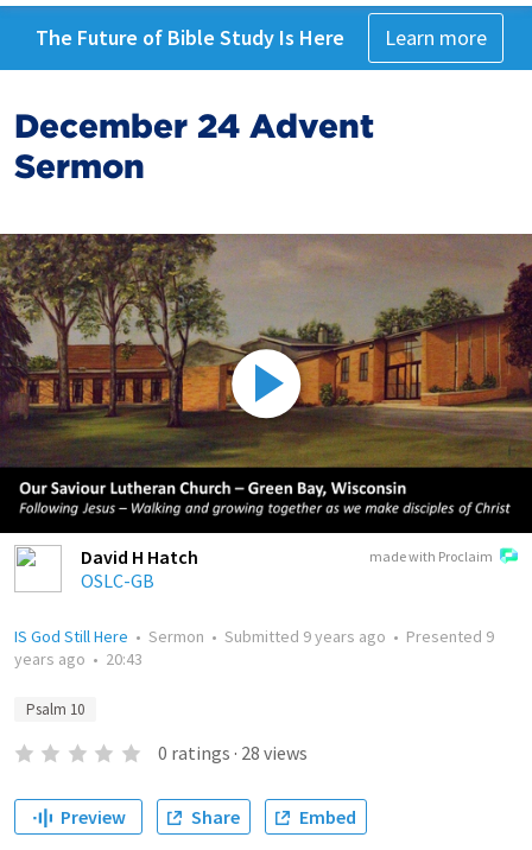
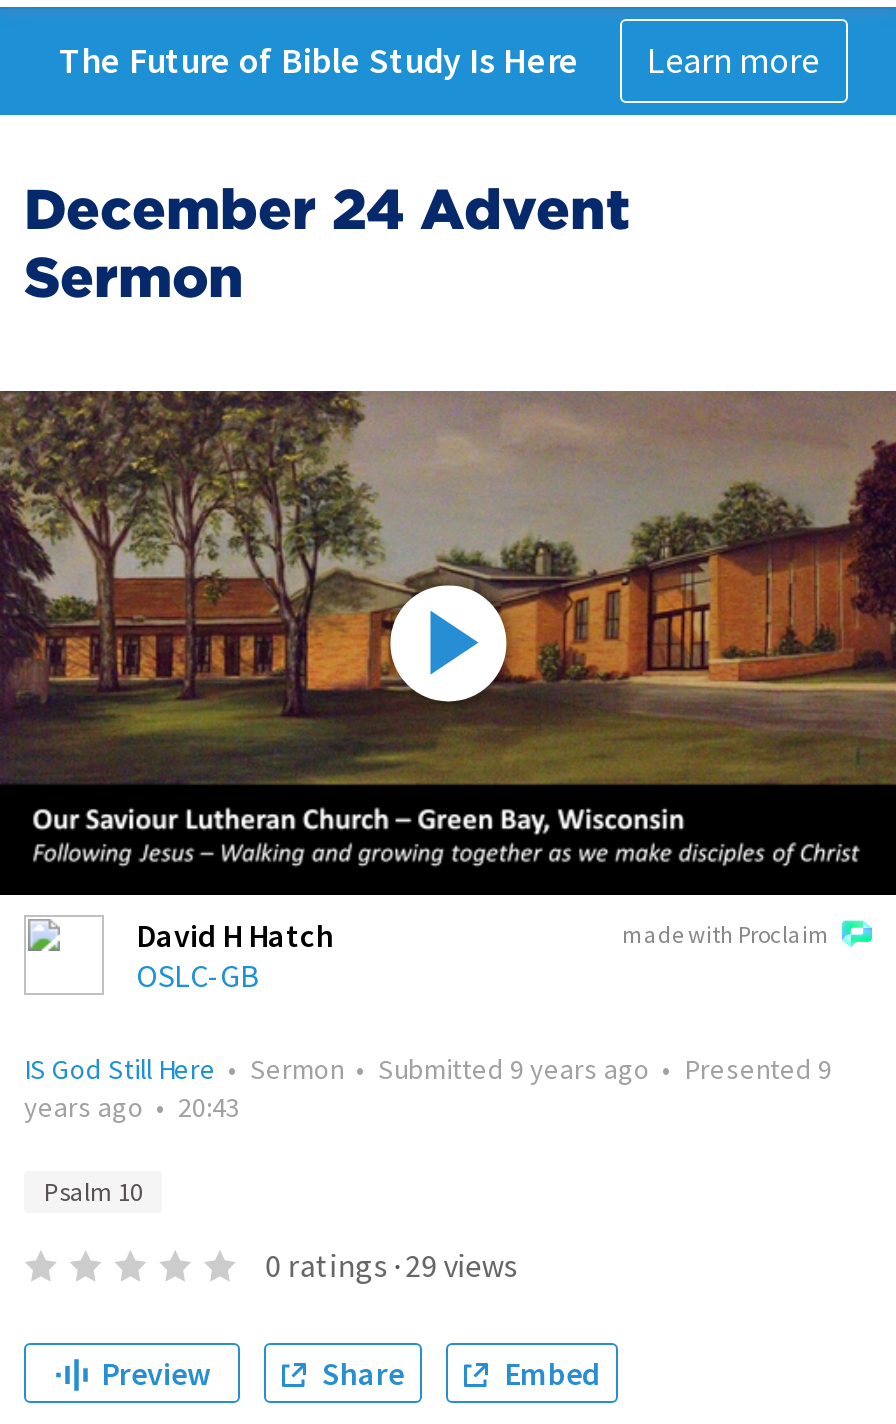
[158,741,307,765] 0 ratings · 28 views -> [265,1245,517,1285] 0 ratings · 29 views

